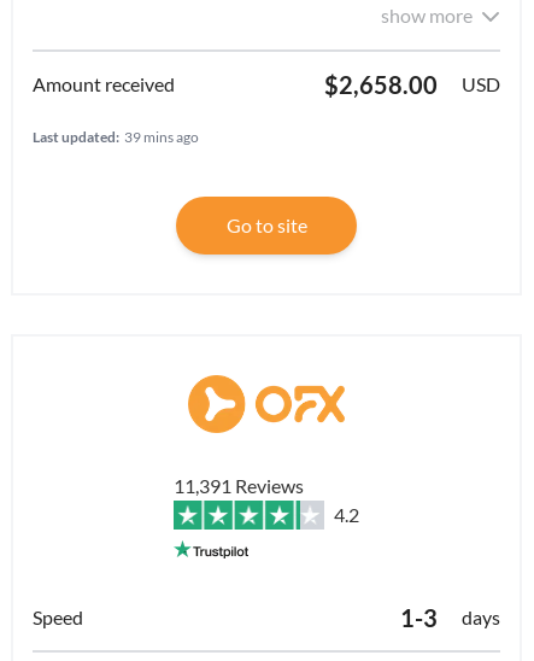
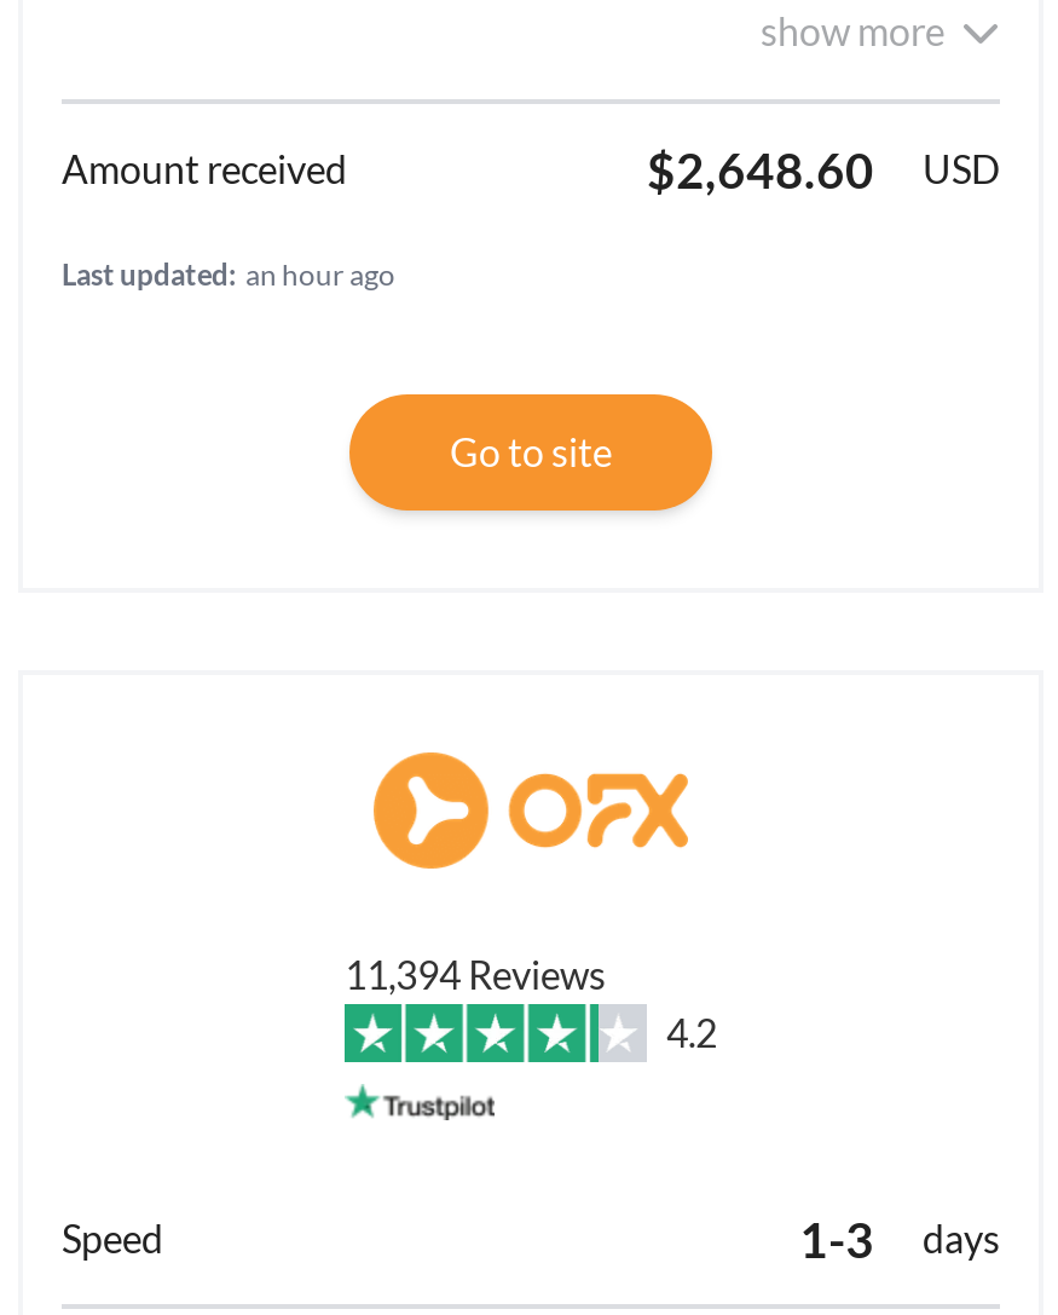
[324,70,500,99] $2,658.00 USD -> [647,141,1000,199] $2,648.60 USD
[33,128,199,146] Last updated: 39 mins ago -> [62,257,395,293] Last updated: an hour ago
[174,474,304,497] 11,391 Reviews -> [345,950,606,996] 11,394 Reviews

